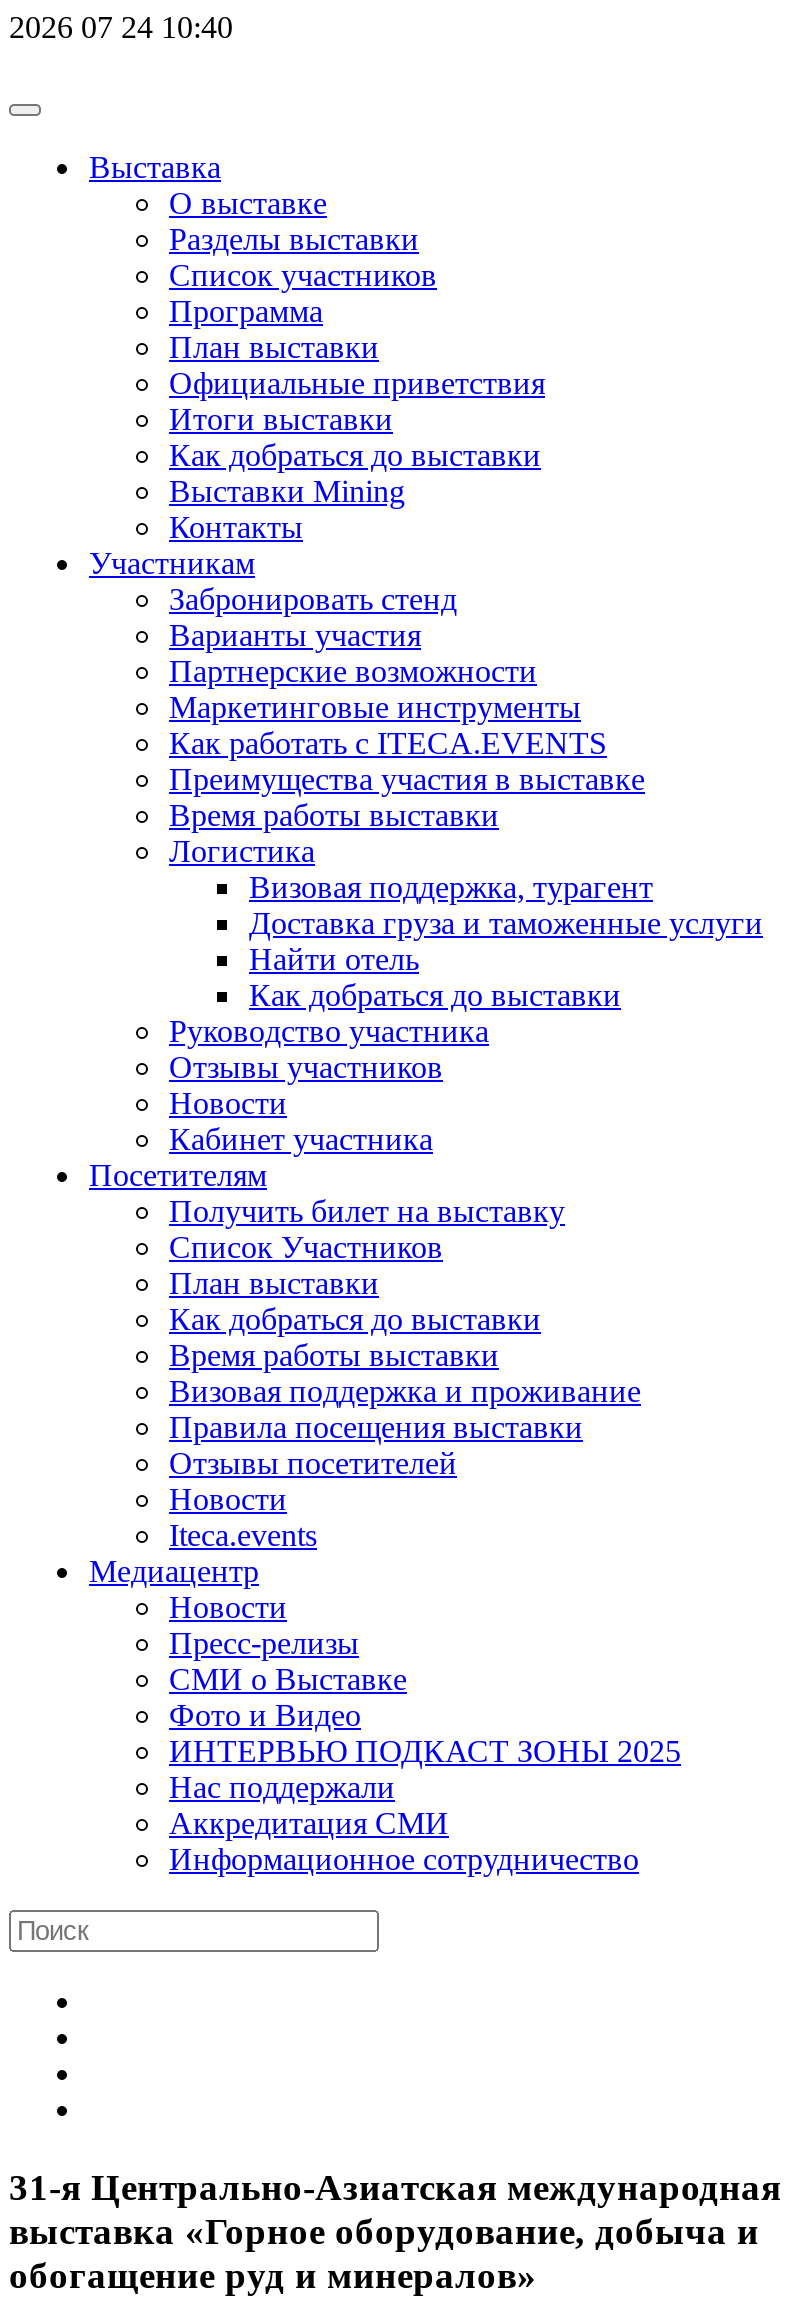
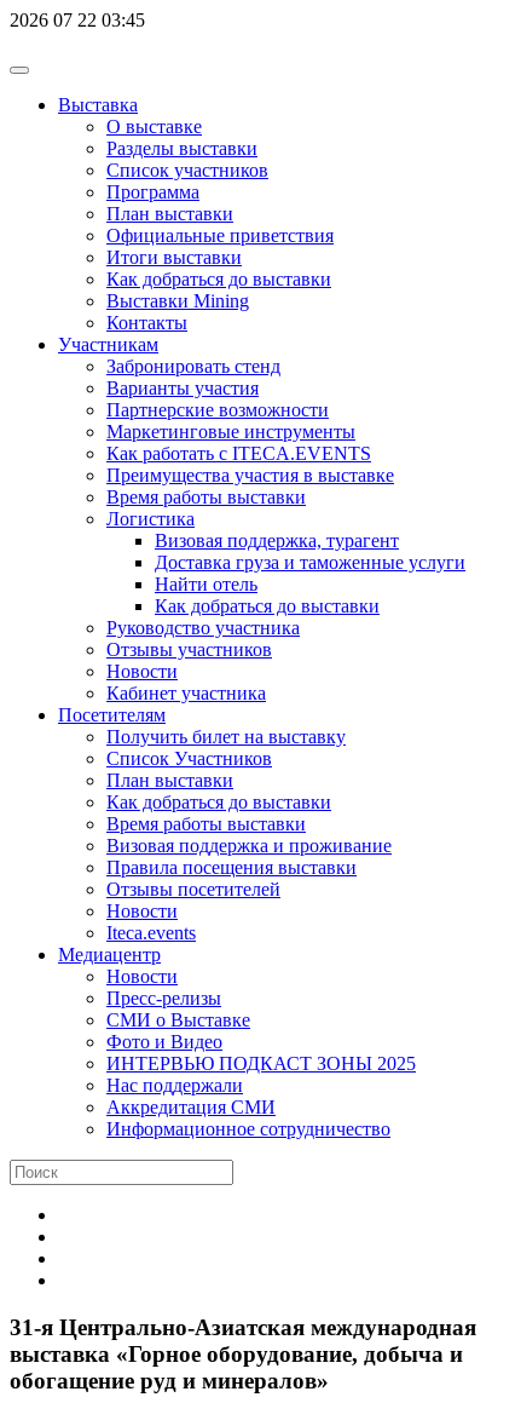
[9,10,233,44] 2026 07 24 10:40 -> [10,10,145,30] 2026 07 22 03:45

